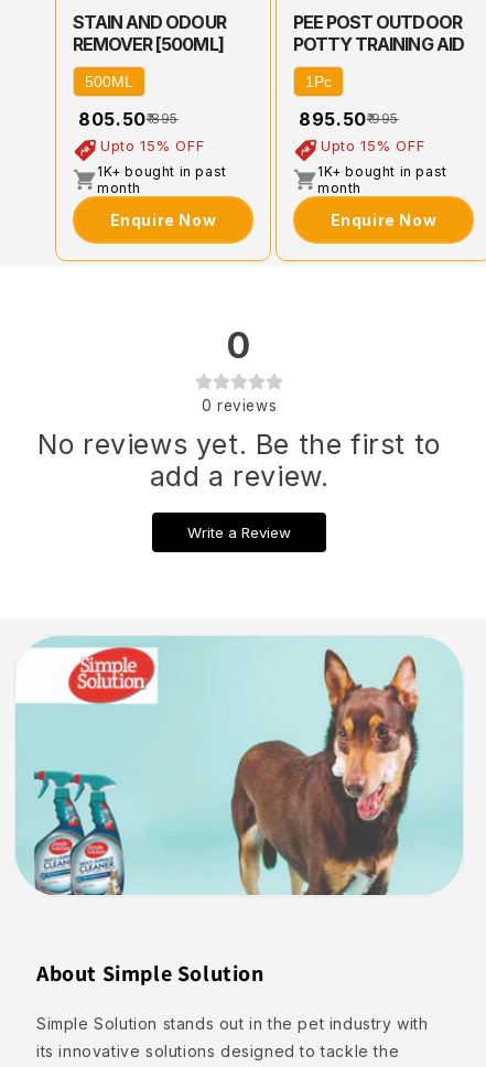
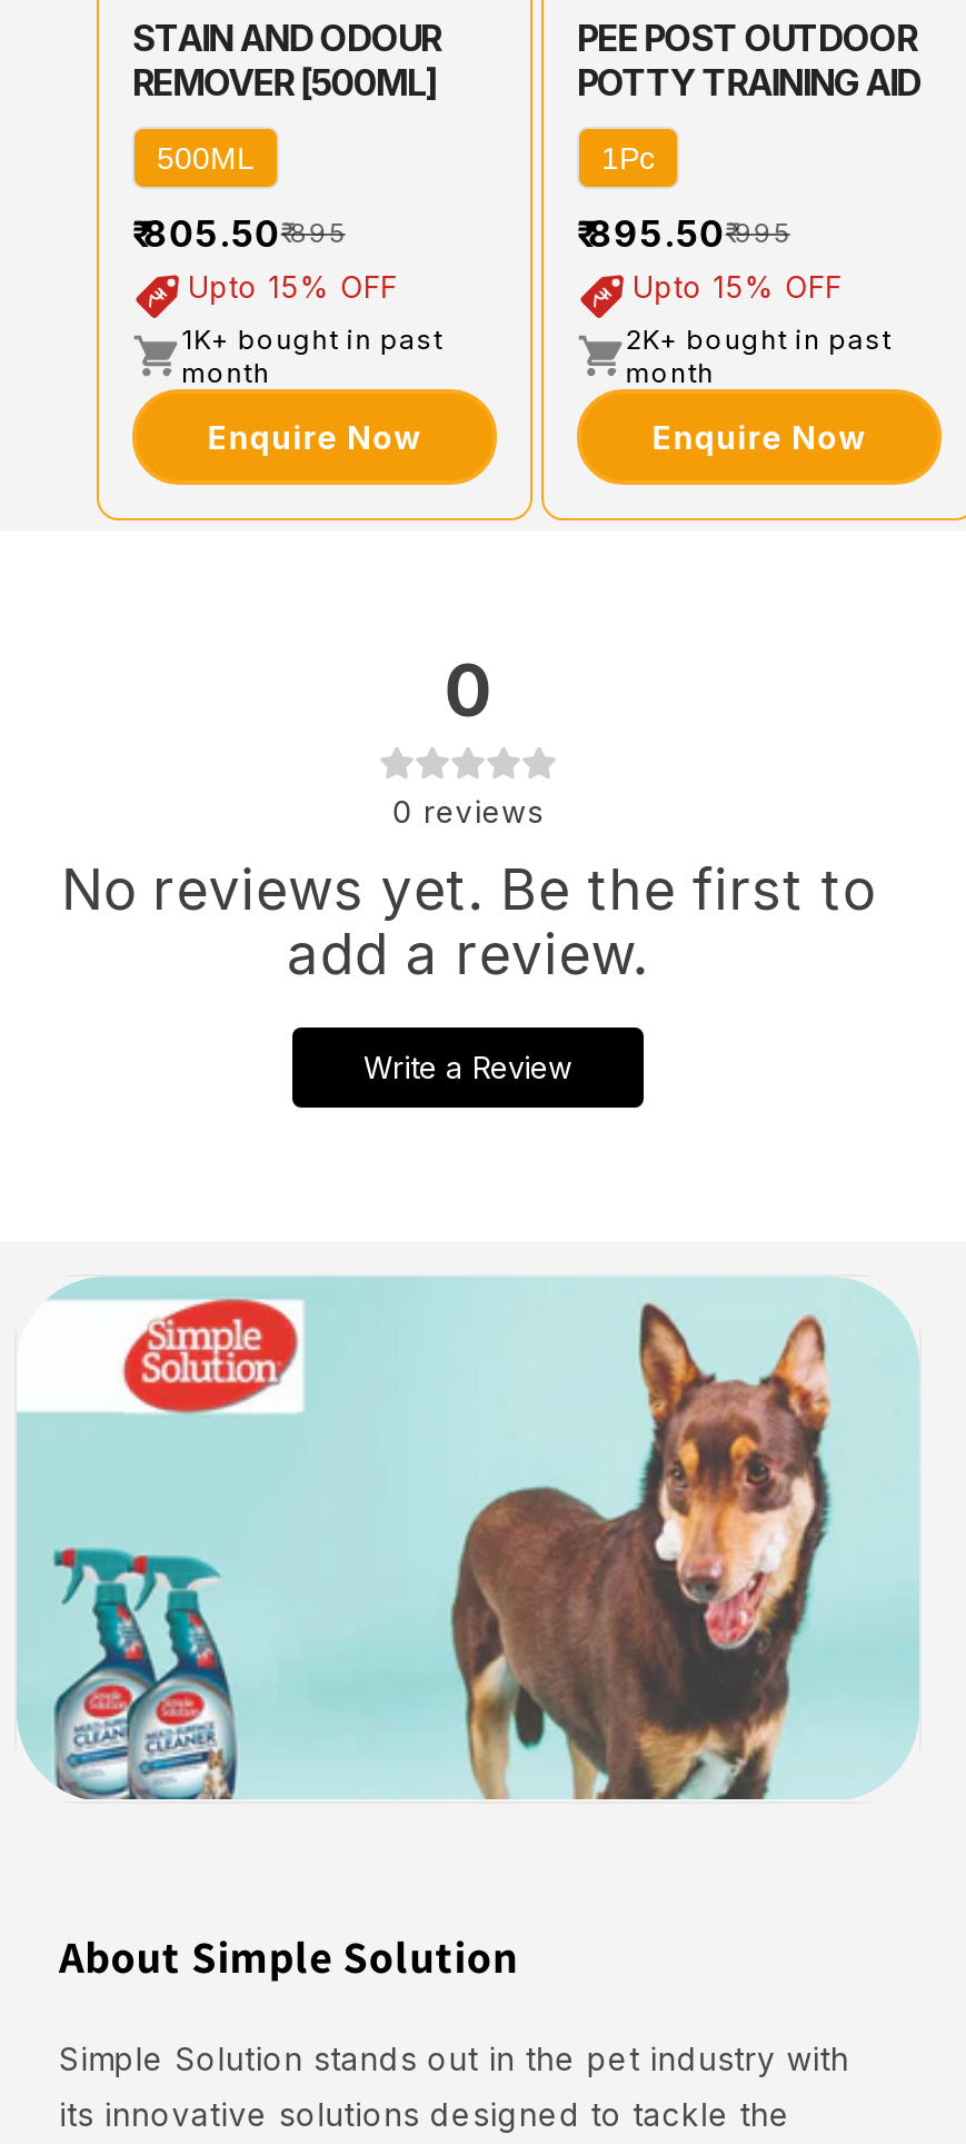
[317,163,447,179] 1K+ bought in past -> [625,322,892,355] 2K+ bought in past

